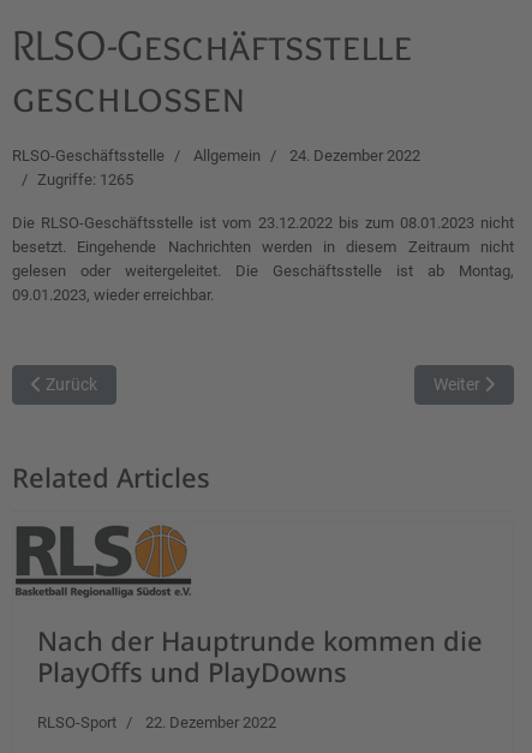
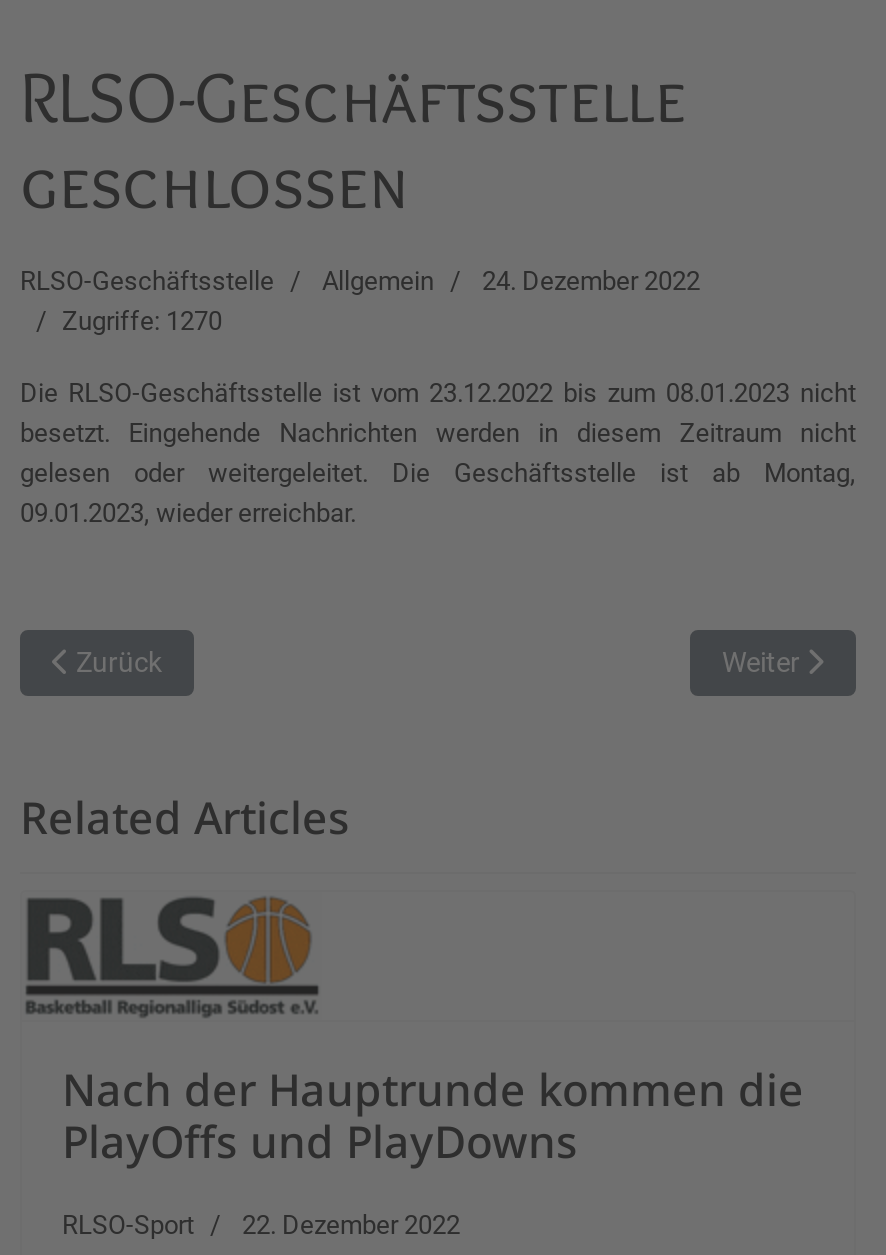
[37,171,133,189] Zugriffe: 1265 -> [62,306,222,336] Zugriffe: 1270

